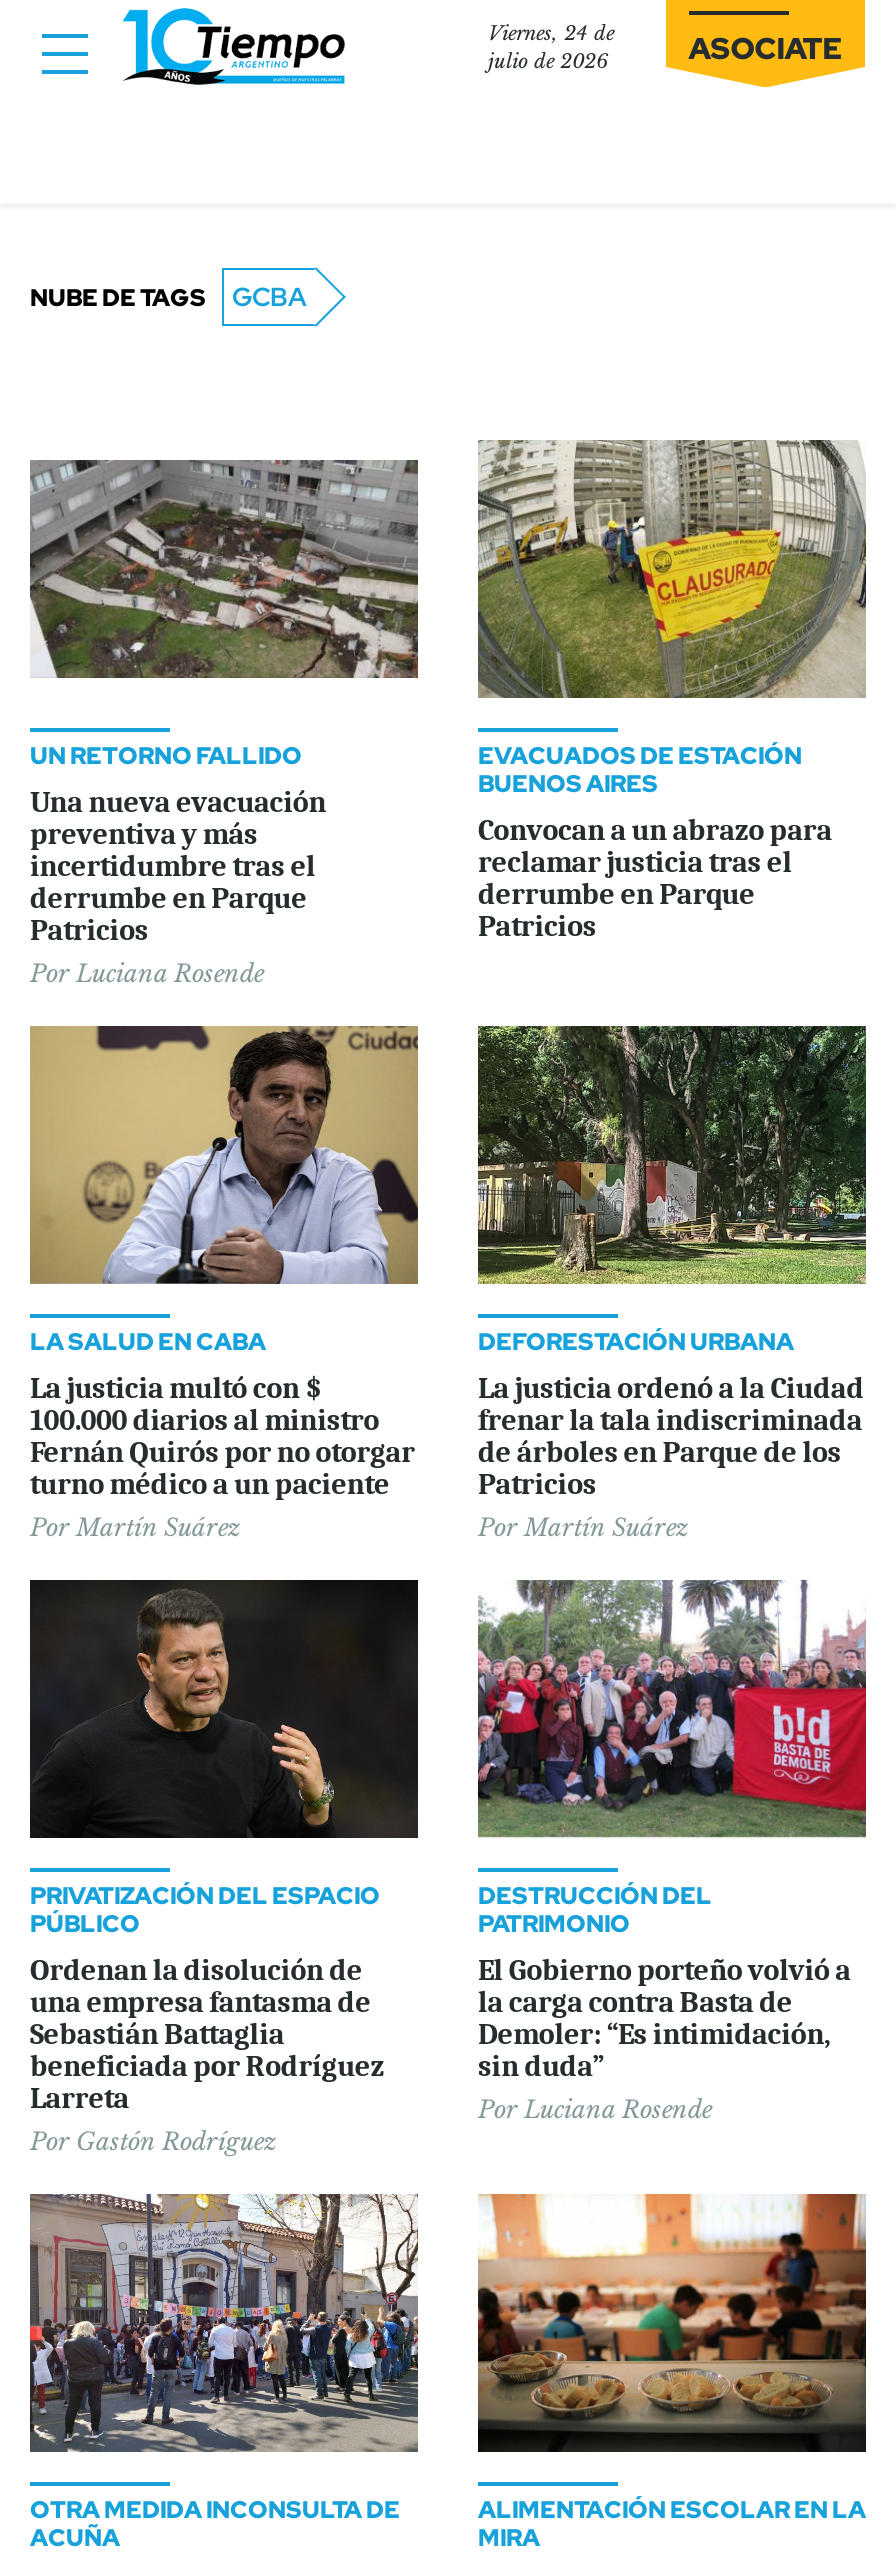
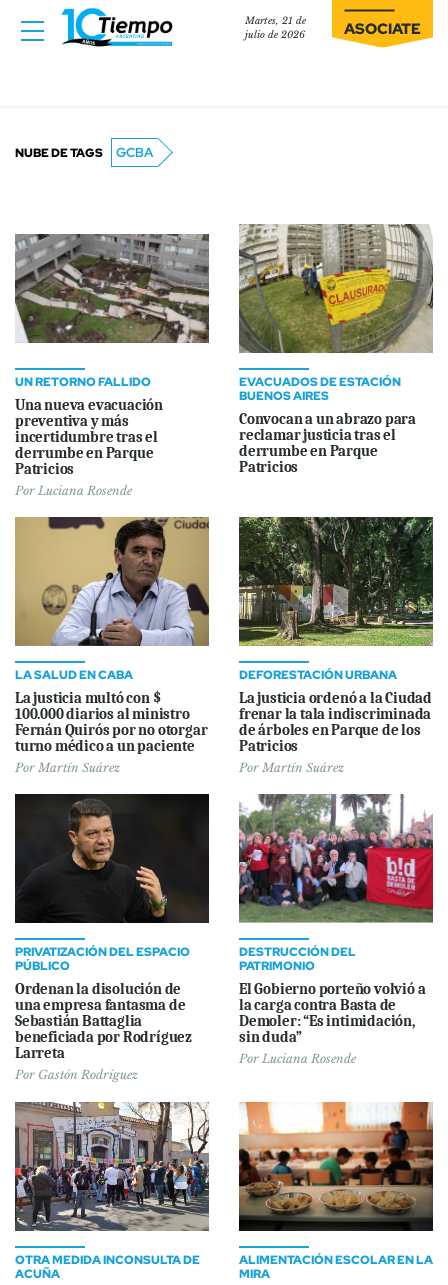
[488,22,614,46] Viernes, 24 de -> [245,15,306,27] Martes, 21 de

